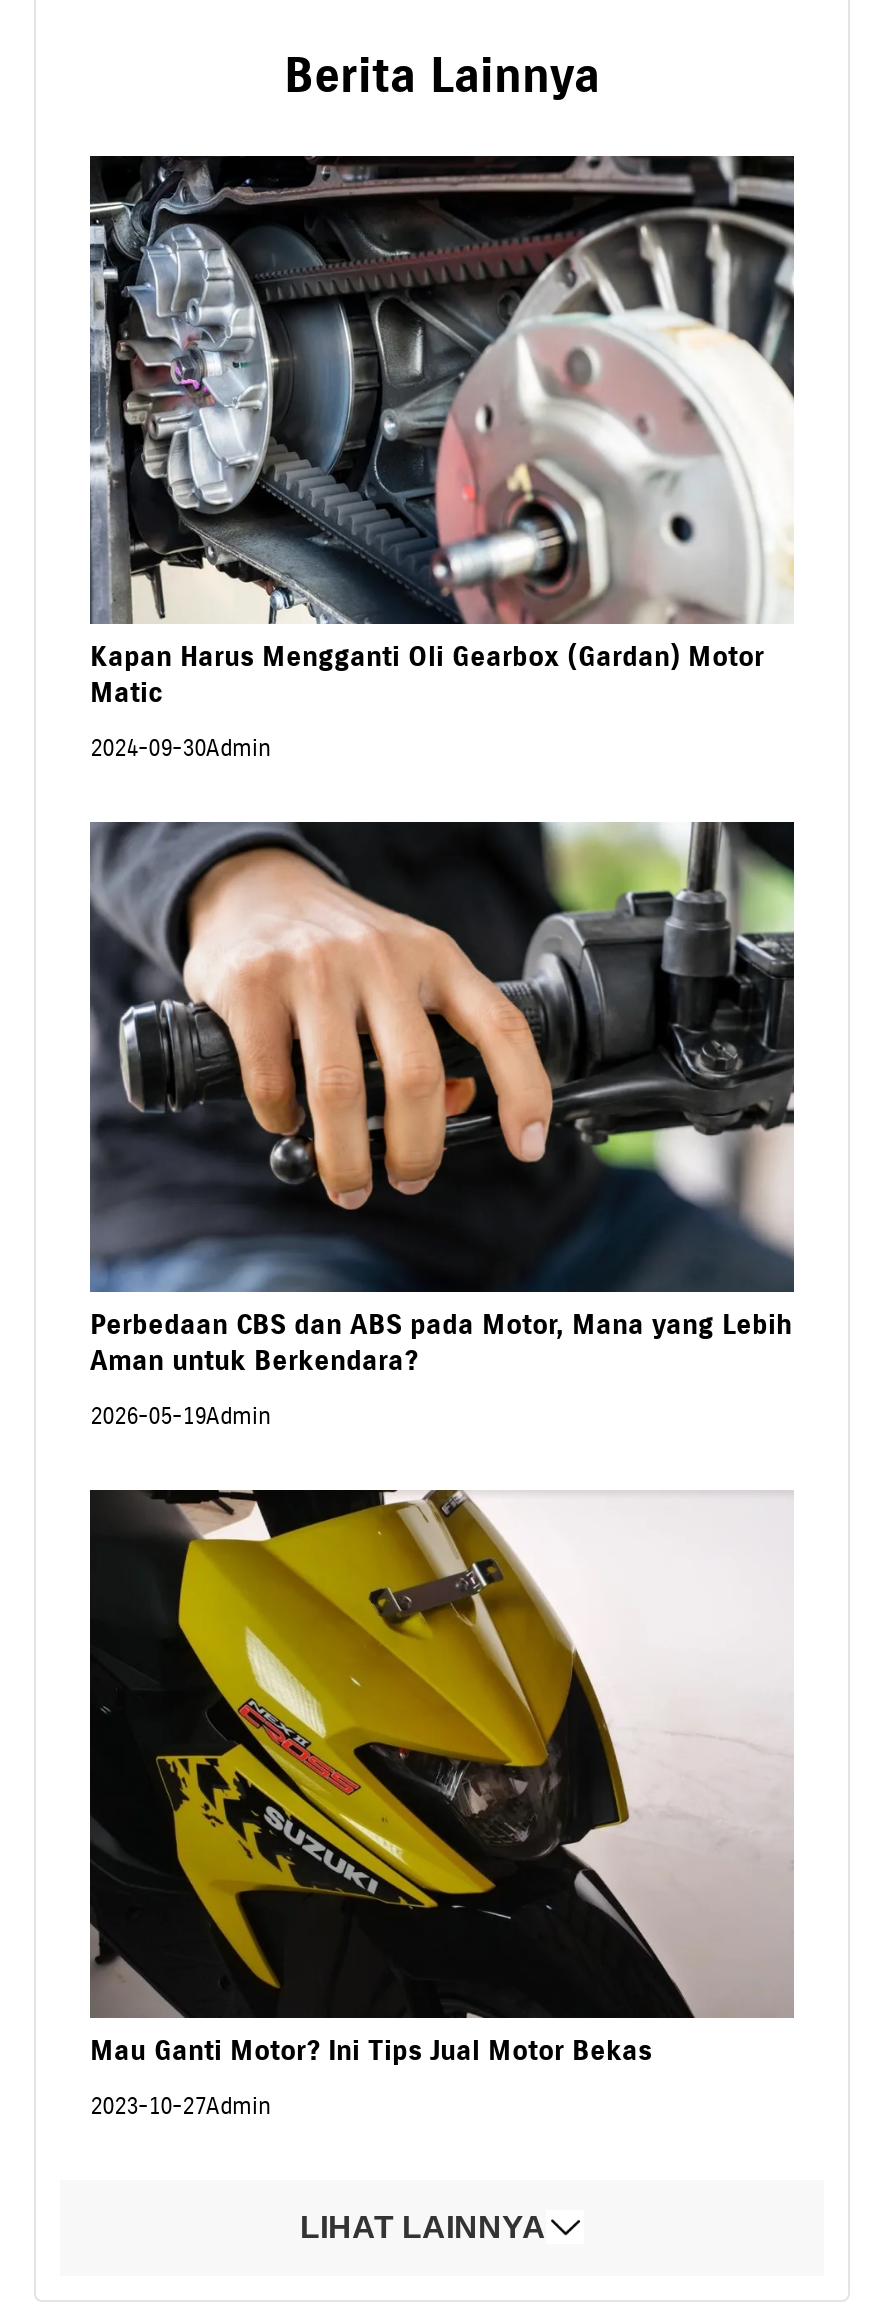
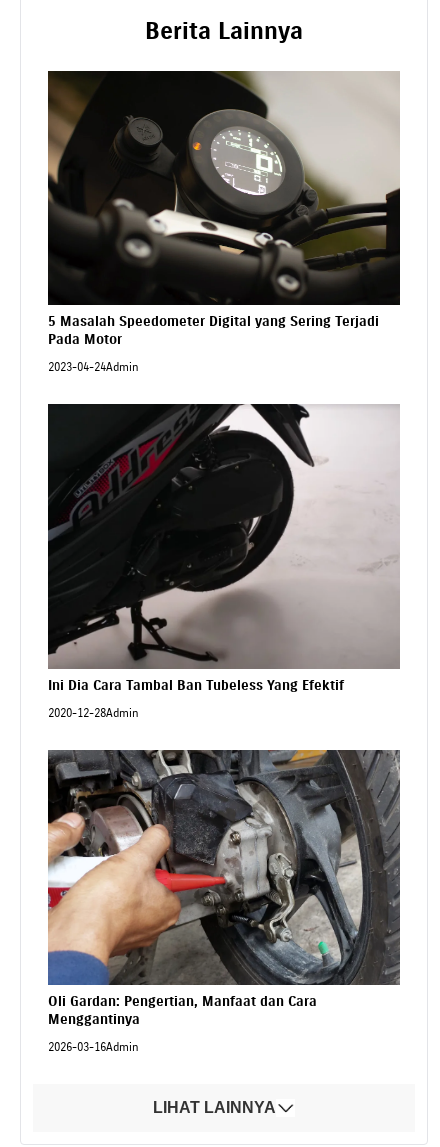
[88,156,796,711] [image] | Kapan Harus Mengganti Oli Gearbox (Gardan) Motor | Matic -> [47,70,401,348] [image] | 5 Masalah Speedometer Digital yang Sering Terjadi | Pada Motor
[90,733,272,763] 2024-09-30Admin -> [48,359,139,374] 2023-04-24Admin
[88,820,796,1378] [image] | Perbedaan CBS dan ABS pada Motor, Mana yang Lebih | Aman untuk Berkendara? -> [47,403,400,694] [image] | Ini Dia Cara Tambal Ban Tubeless Yang Efektif
[90,1400,272,1430] 2026-05-19Admin -> [48,705,139,720] 2020-12-28Admin
[88,1488,796,2067] [image] | Mau Ganti Motor? Ini Tips Jual Motor Bekas -> [47,739,401,1028] [image] | Oli Gardan: Pengertian, Manfaat dan Cara | Menggantinya
[90,2089,272,2119] 2023-10-27Admin -> [48,1039,139,1054] 2026-03-16Admin

